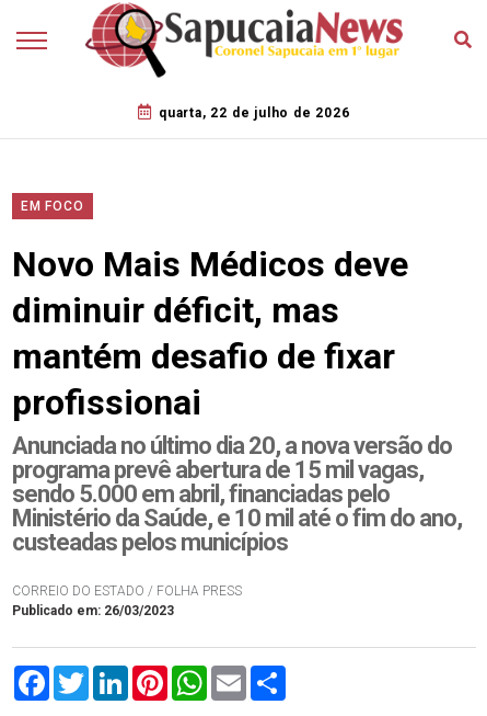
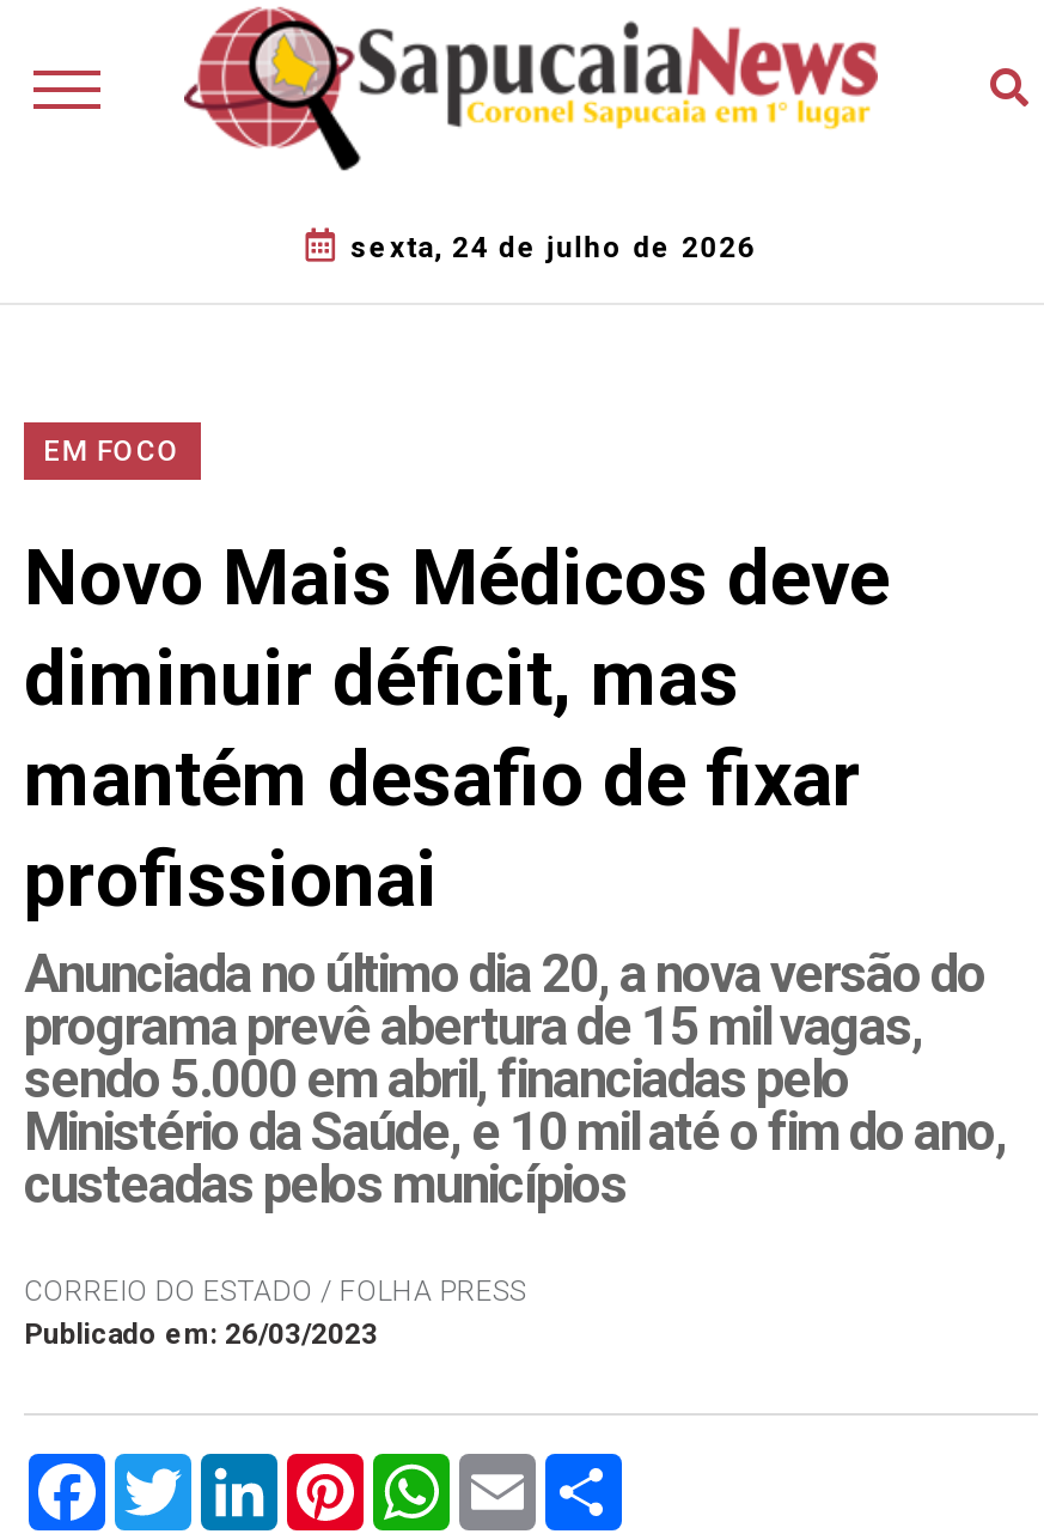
[159,105,350,121] quarta, 22 de julho de 2026 -> [350,231,756,264] sexta, 24 de julho de 2026

